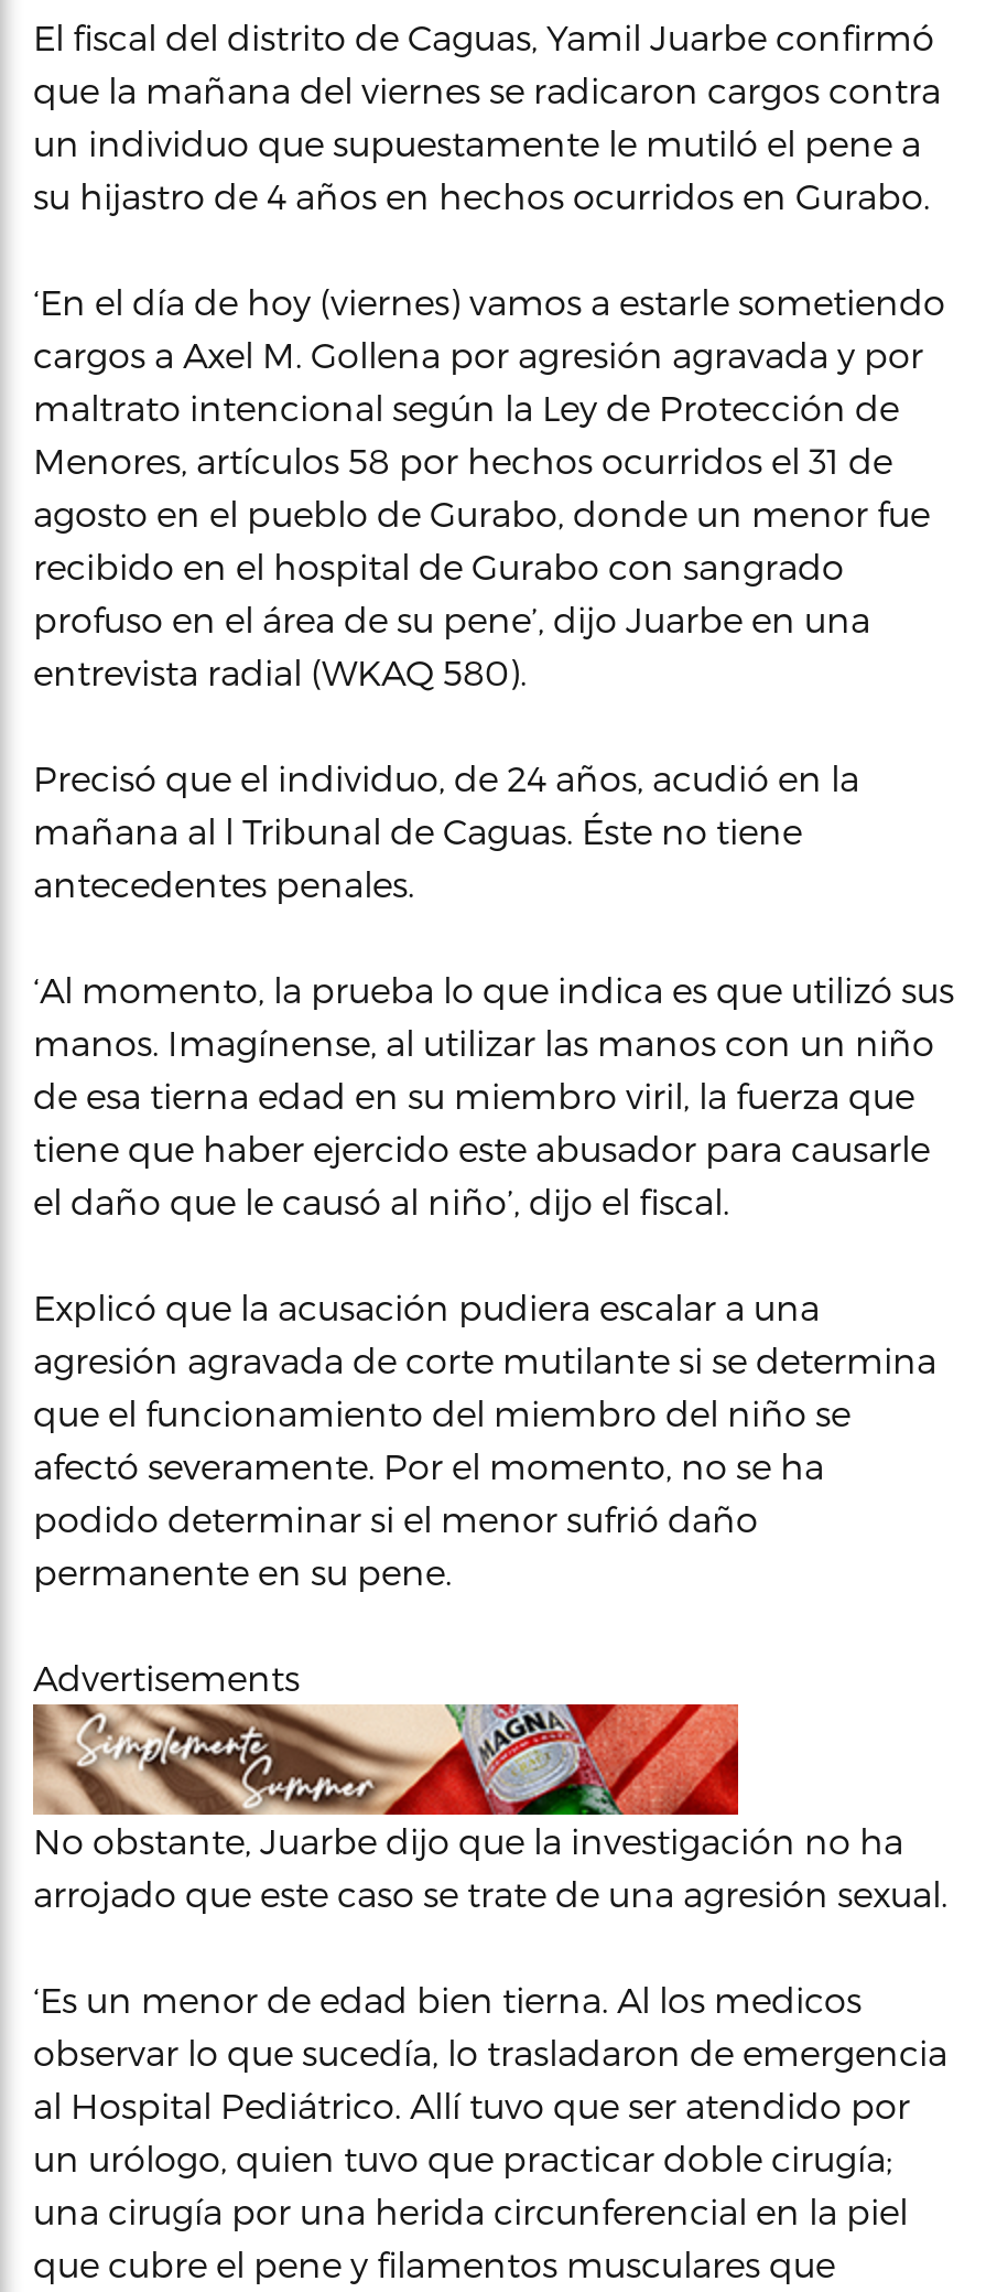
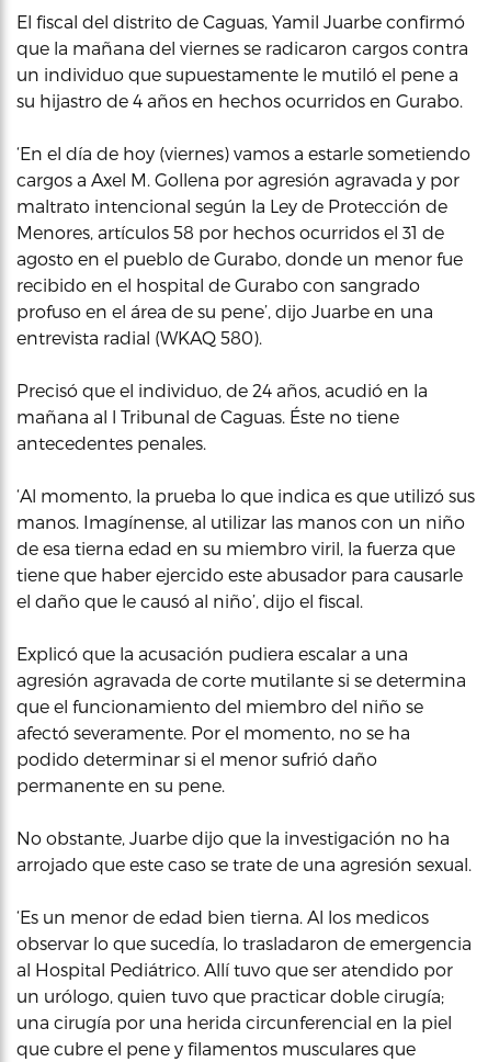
[33,1656,300,1698] Advertisements -> none
[31,1701,740,1814] [image] -> none

